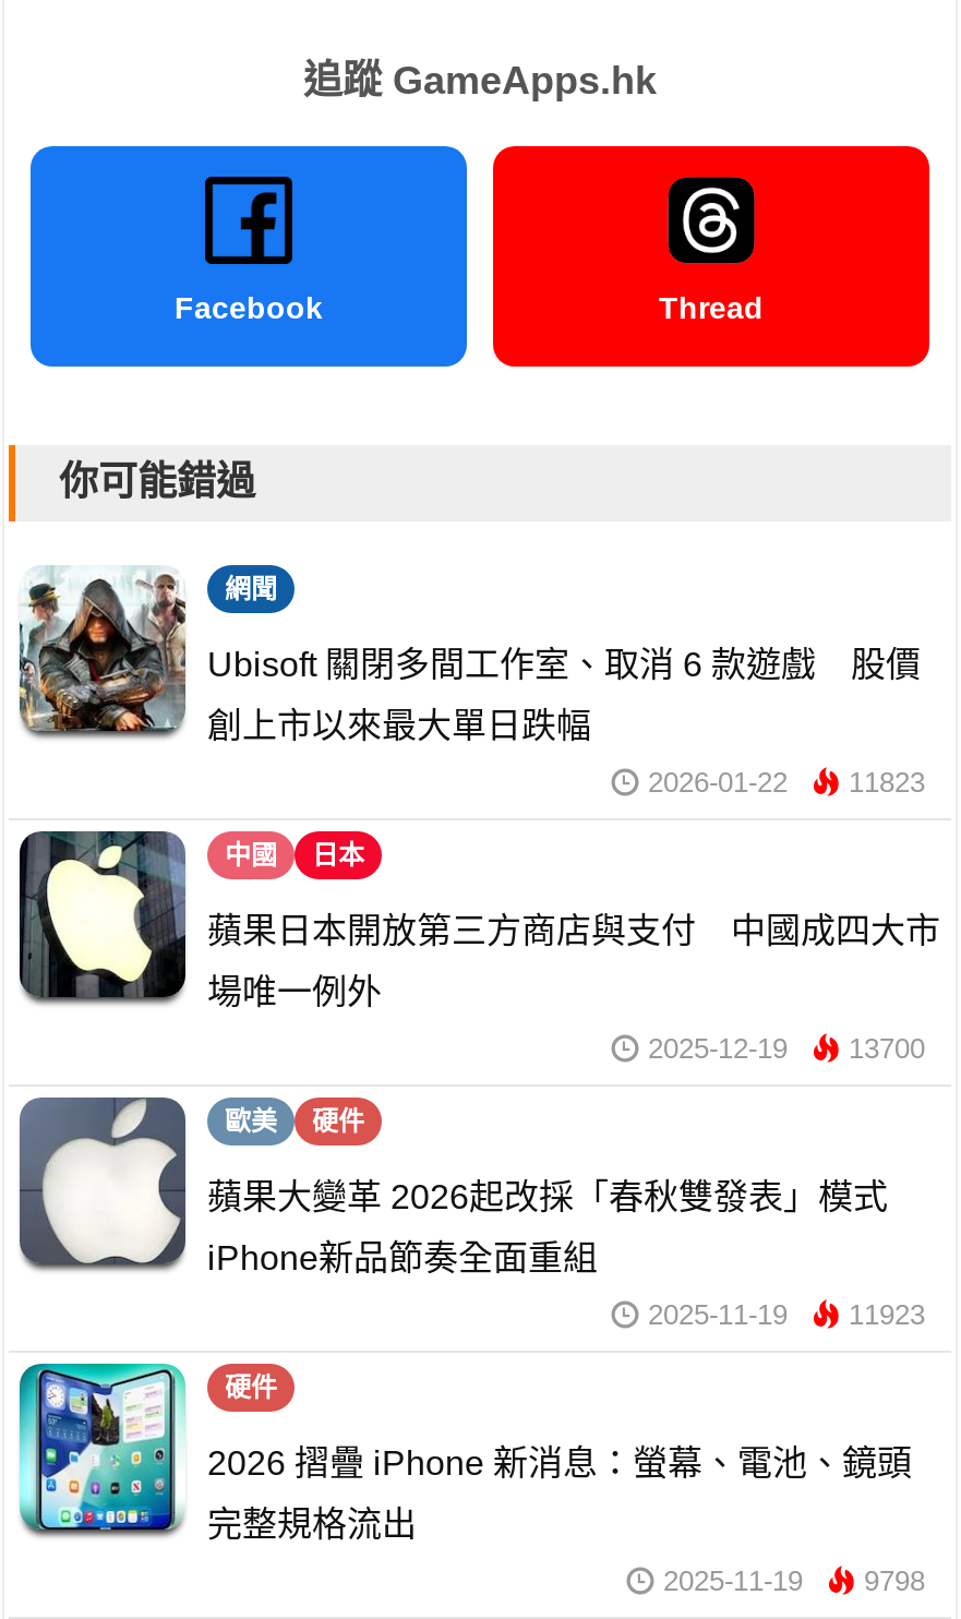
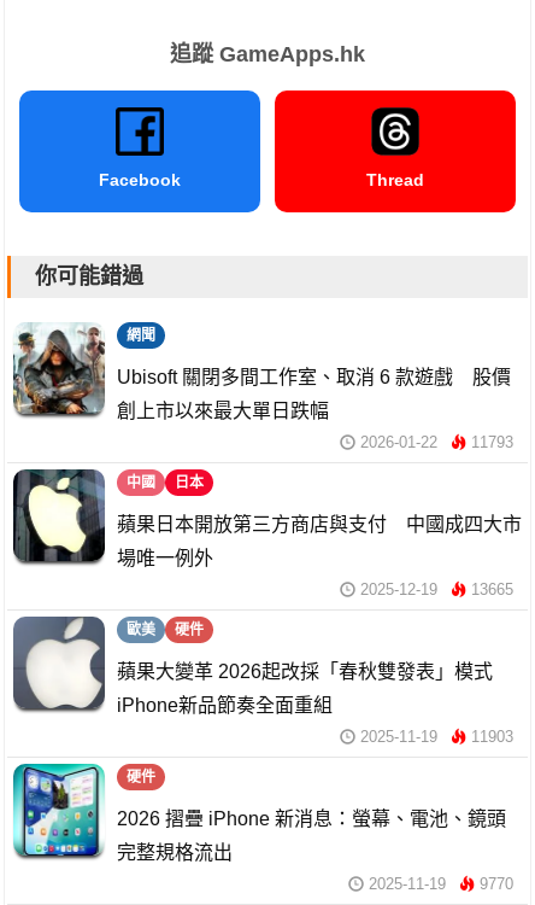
[648,765,925,798] 2026-01-22 11823 -> [360,433,513,451] 2026-01-22 11793
[648,1031,925,1064] 2025-12-19 13700 -> [360,580,513,598] 2025-12-19 13665
[648,1297,925,1330] 2025-11-19 11923 -> [360,727,513,745] 2025-11-19 11903
[663,1564,925,1596] 2025-11-19 9798 -> [369,874,513,892] 2025-11-19 9770

